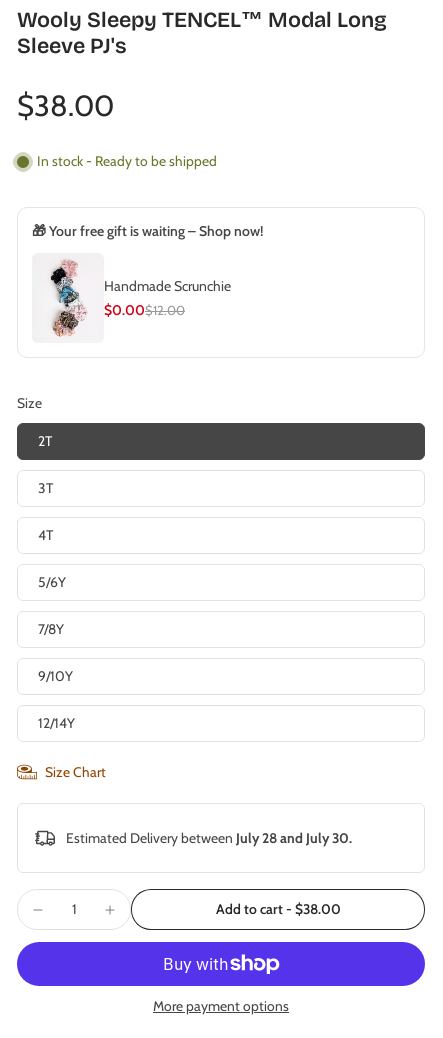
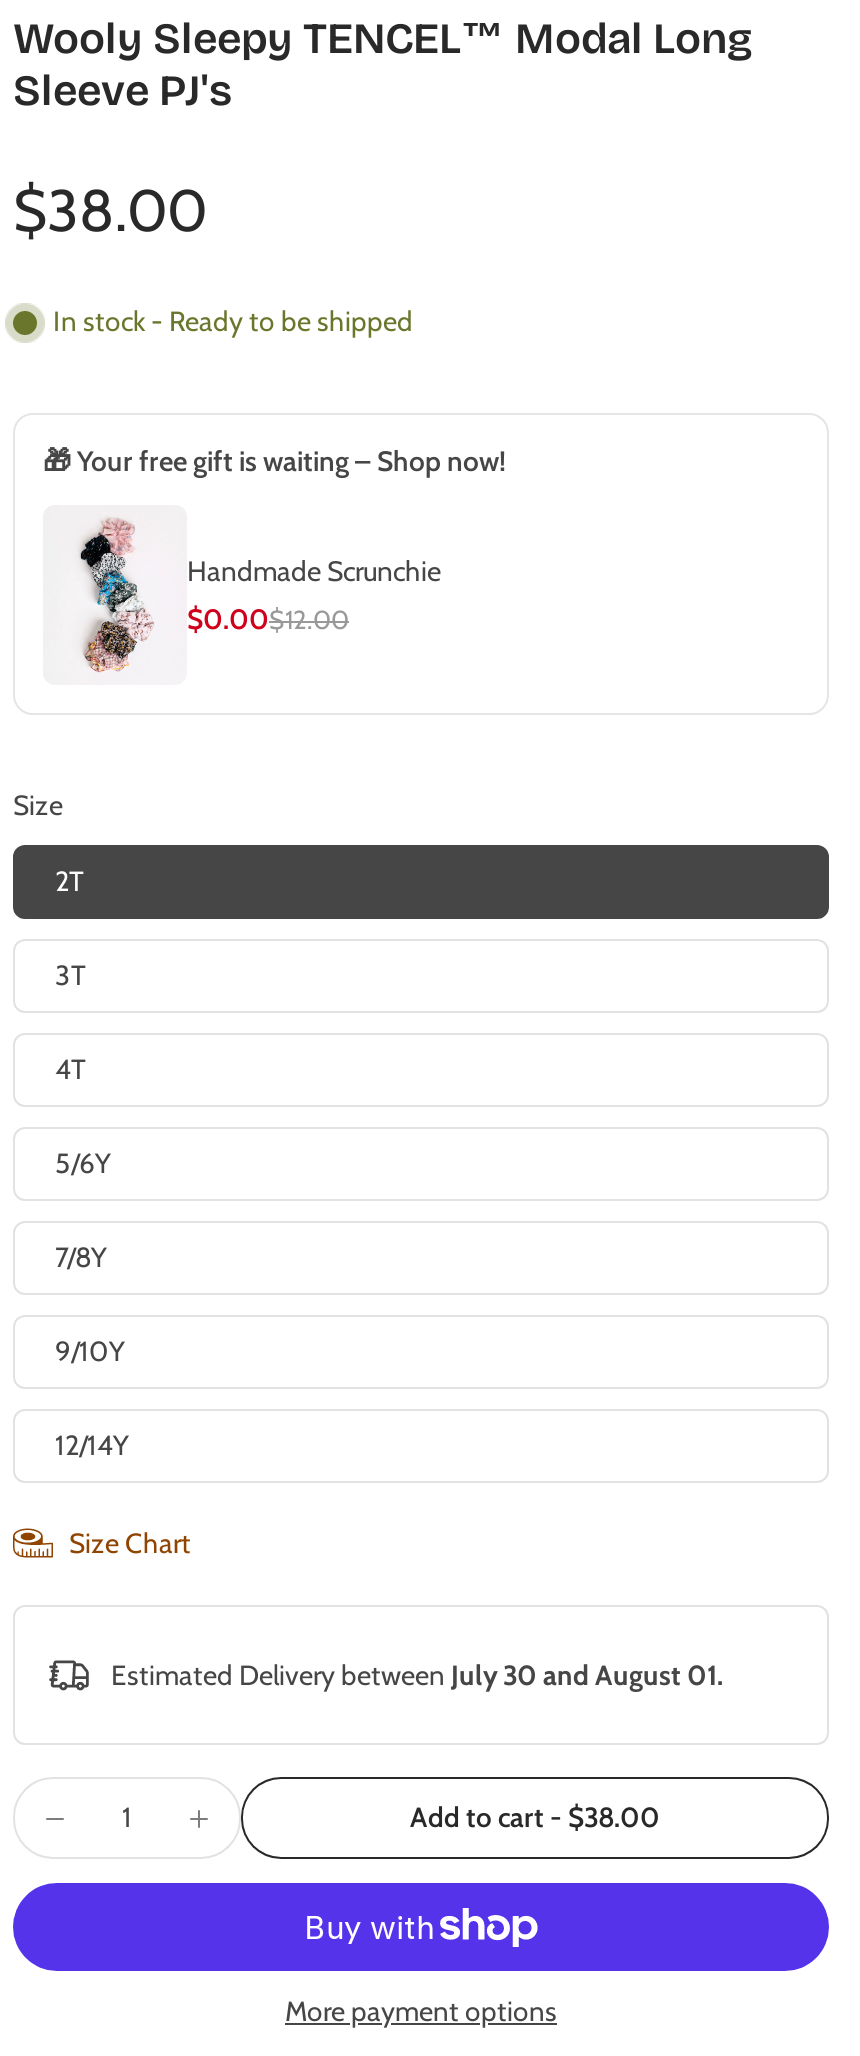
[66,830,352,846] Estimated Delivery between July 28 and July 30. -> [111,1659,723,1691] Estimated Delivery between July 30 and August 01.

